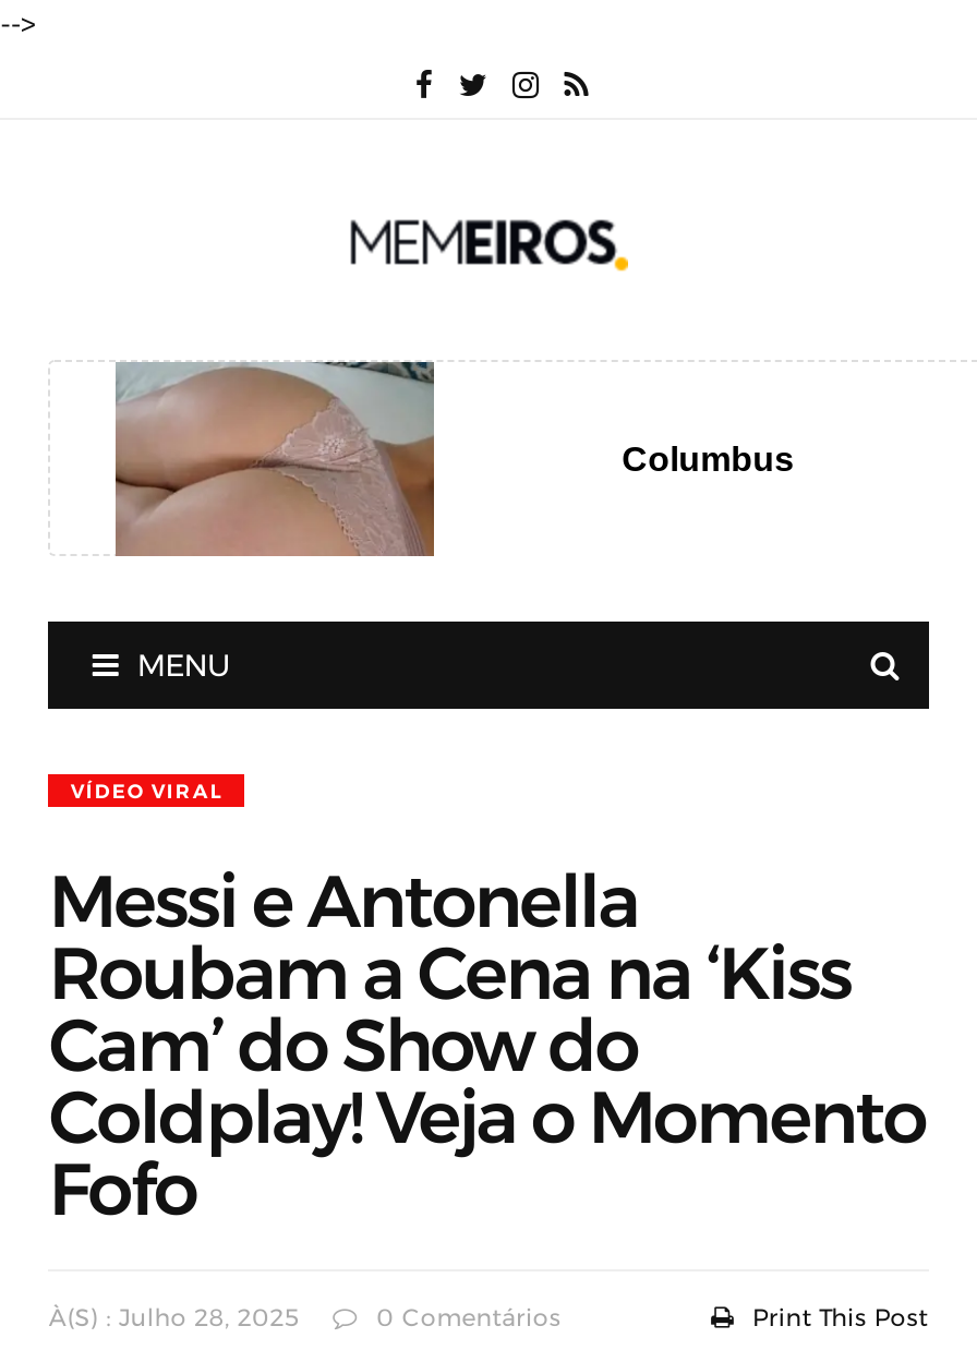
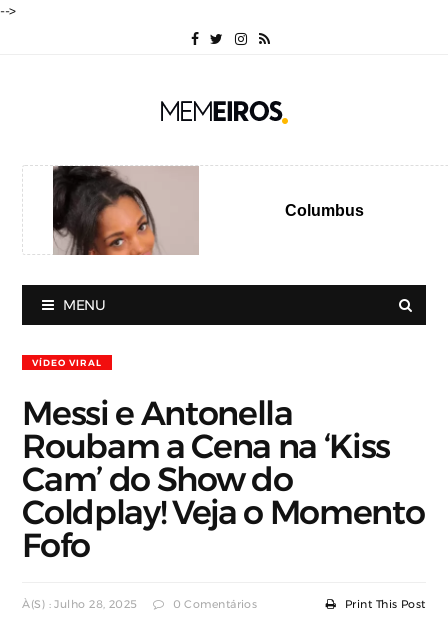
[113,360,434,556] [image] -> [52,166,198,256] [image]

